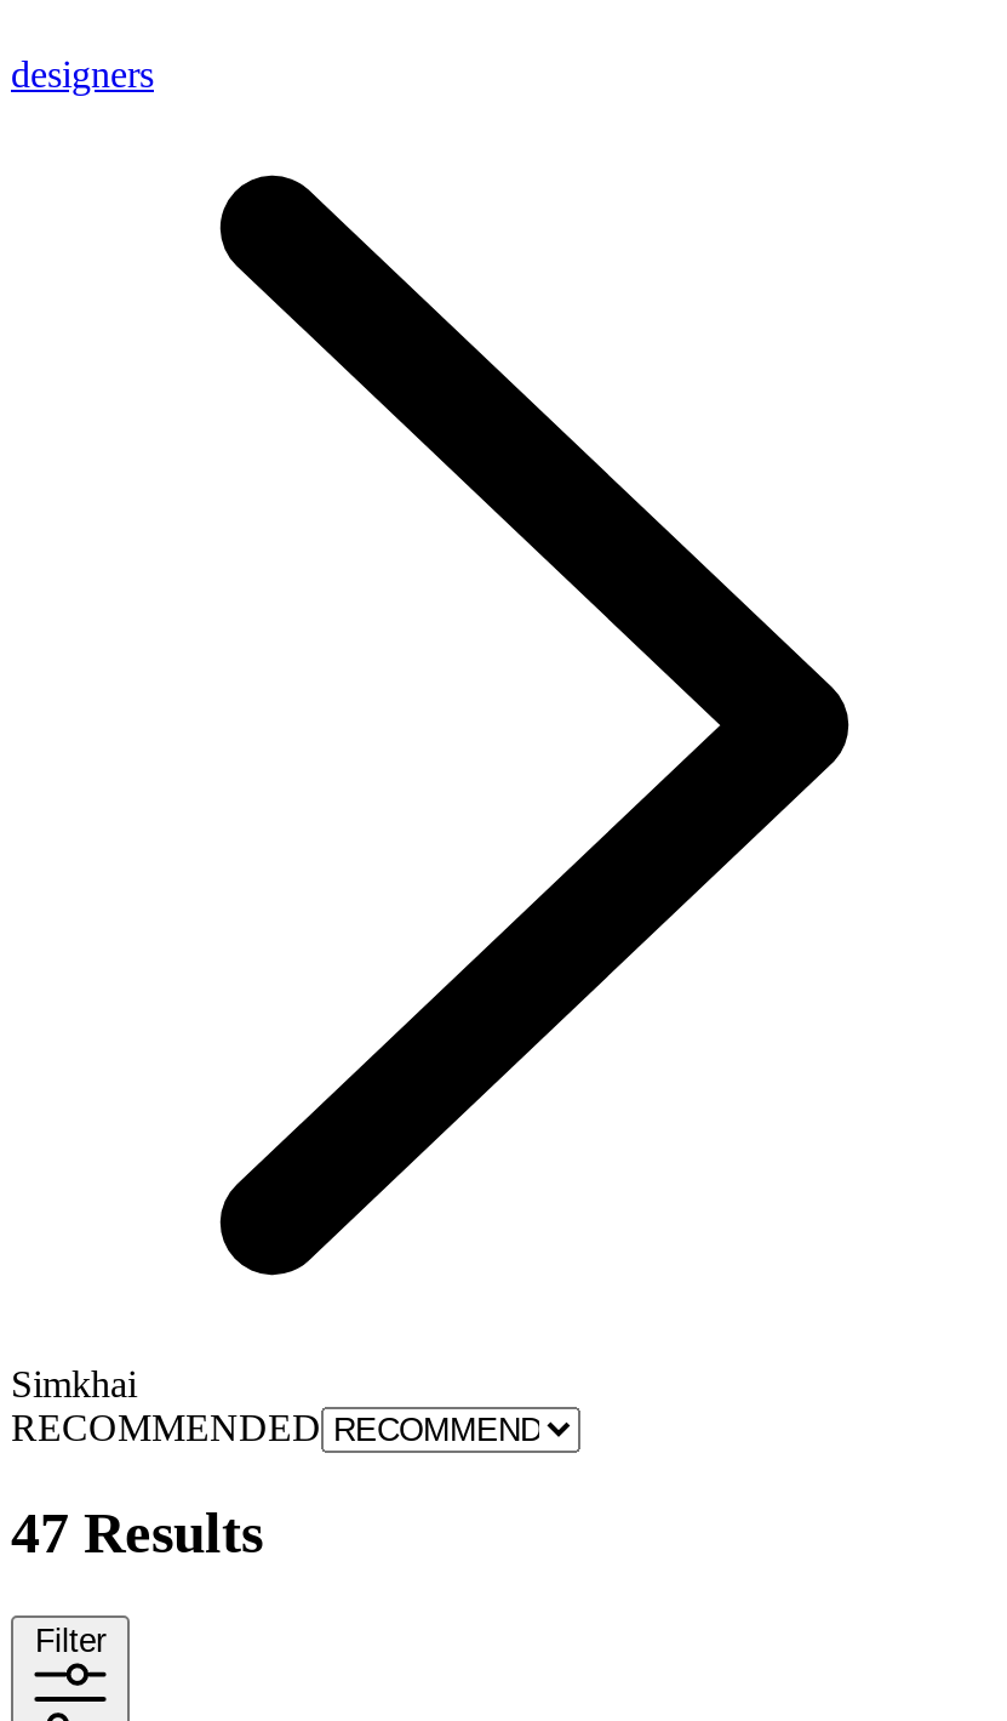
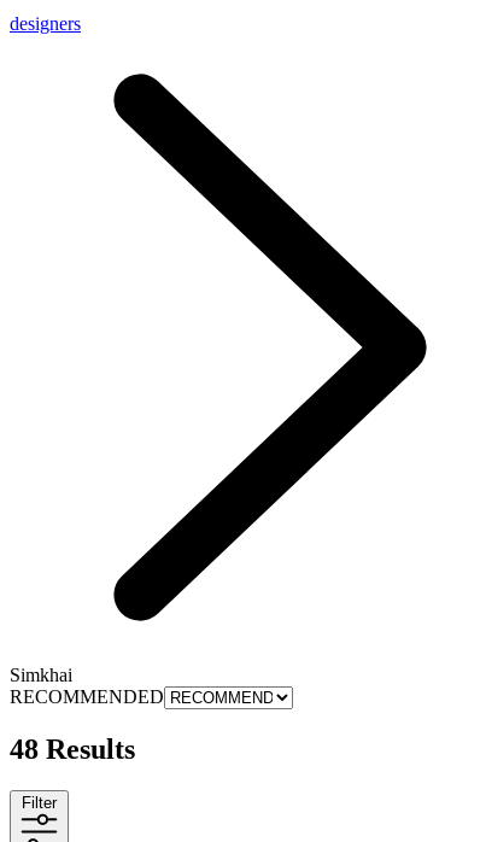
[11,1502,263,1566] 47 Results -> [10,733,135,765] 48 Results

